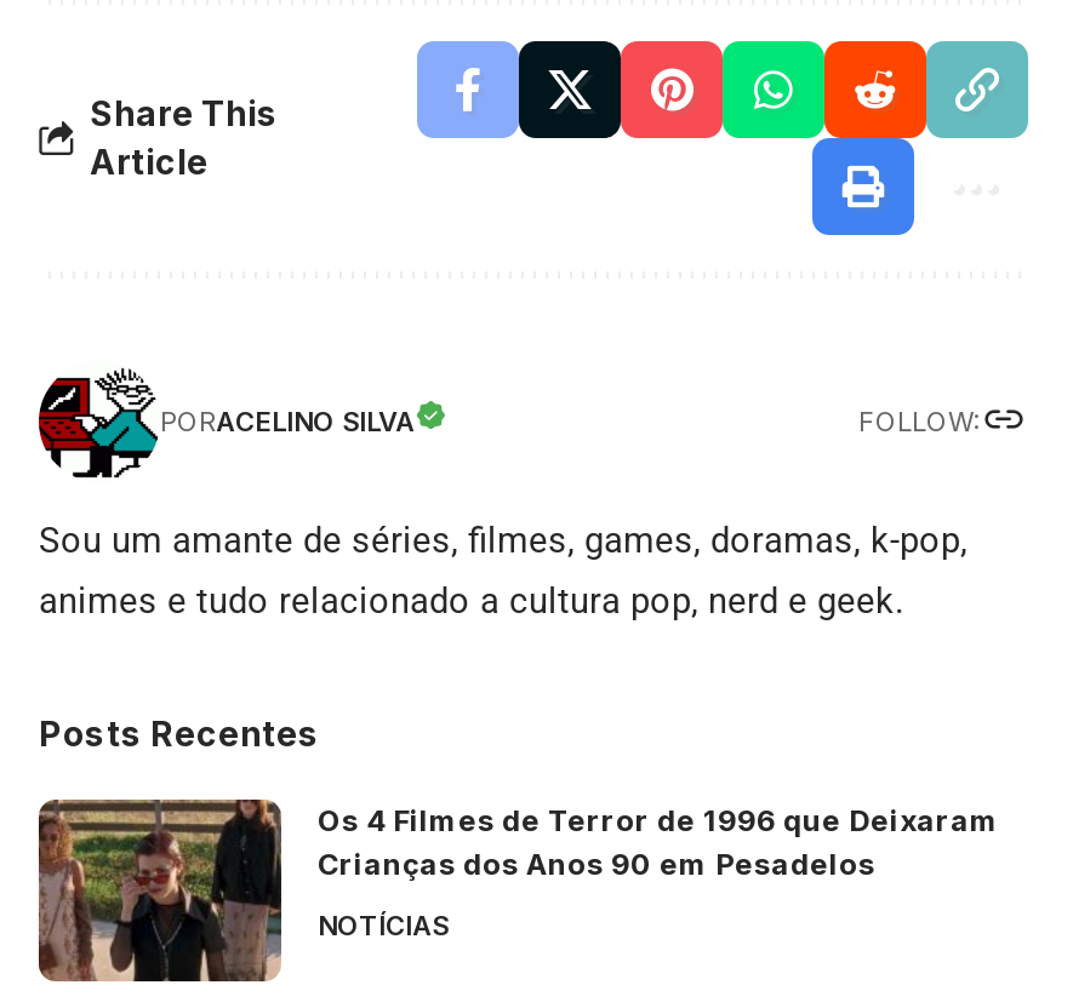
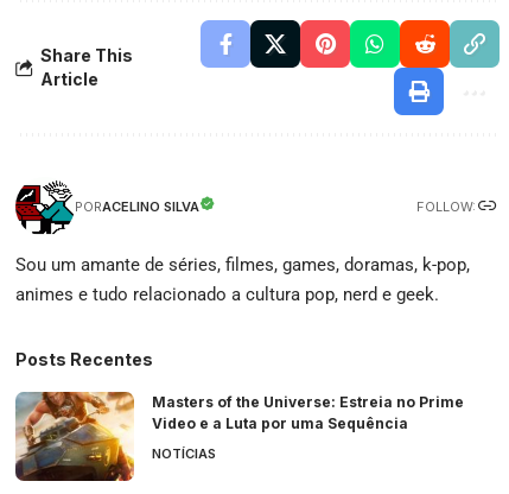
[36,797,999,984] [image] | Os 4 Filmes de Terror de 1996 que Deixaram | Crianças dos Anos 90 em Pesadelos -> [15,392,464,482] [image] | Masters of the Universe: Estreia no Prime | Video e a Luta por uma Sequência

